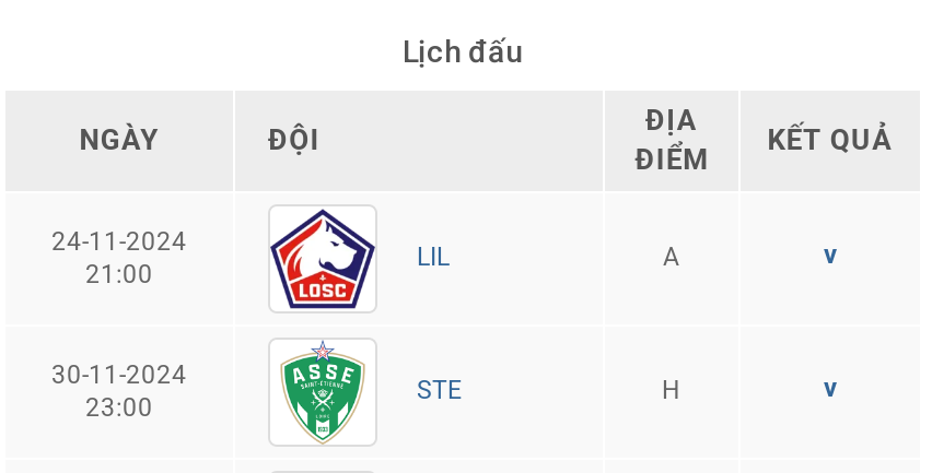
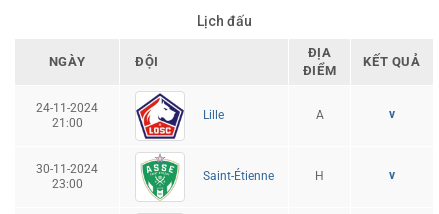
[417,241,450,271] LIL -> [203,108,224,122] Lille
[417,374,463,405] STE -> [203,169,274,183] Saint-Étienne

